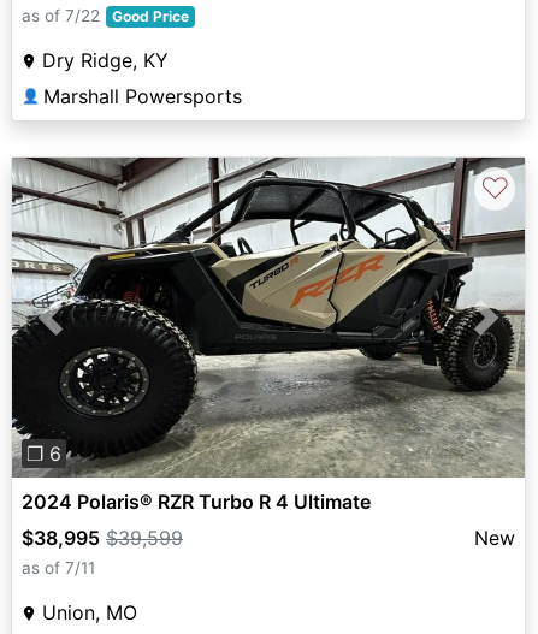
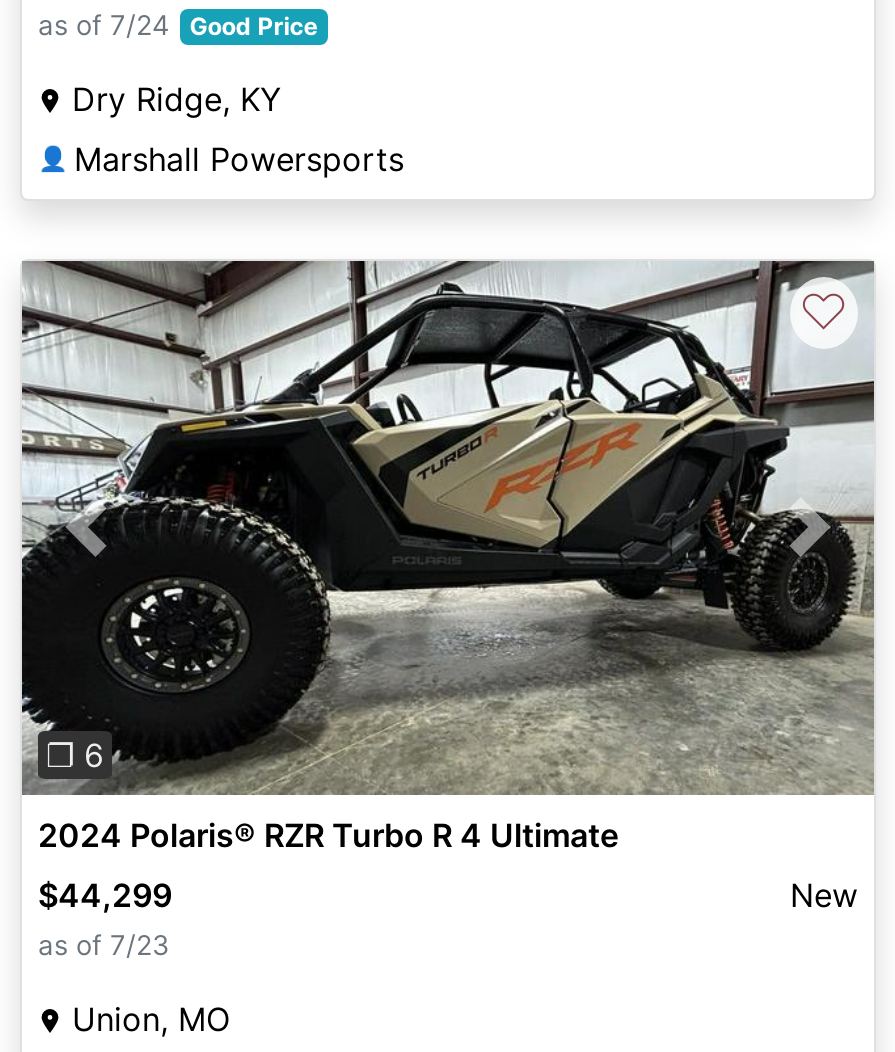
[22,6,189,25] as of 7/22 Good Price -> [38,8,318,40] as of 7/24 Good Price
[22,526,183,550] $38,995 $39,599 -> [38,874,172,914] $44,299
[22,559,95,578] as of 7/11 -> [38,928,170,960] as of 7/23

